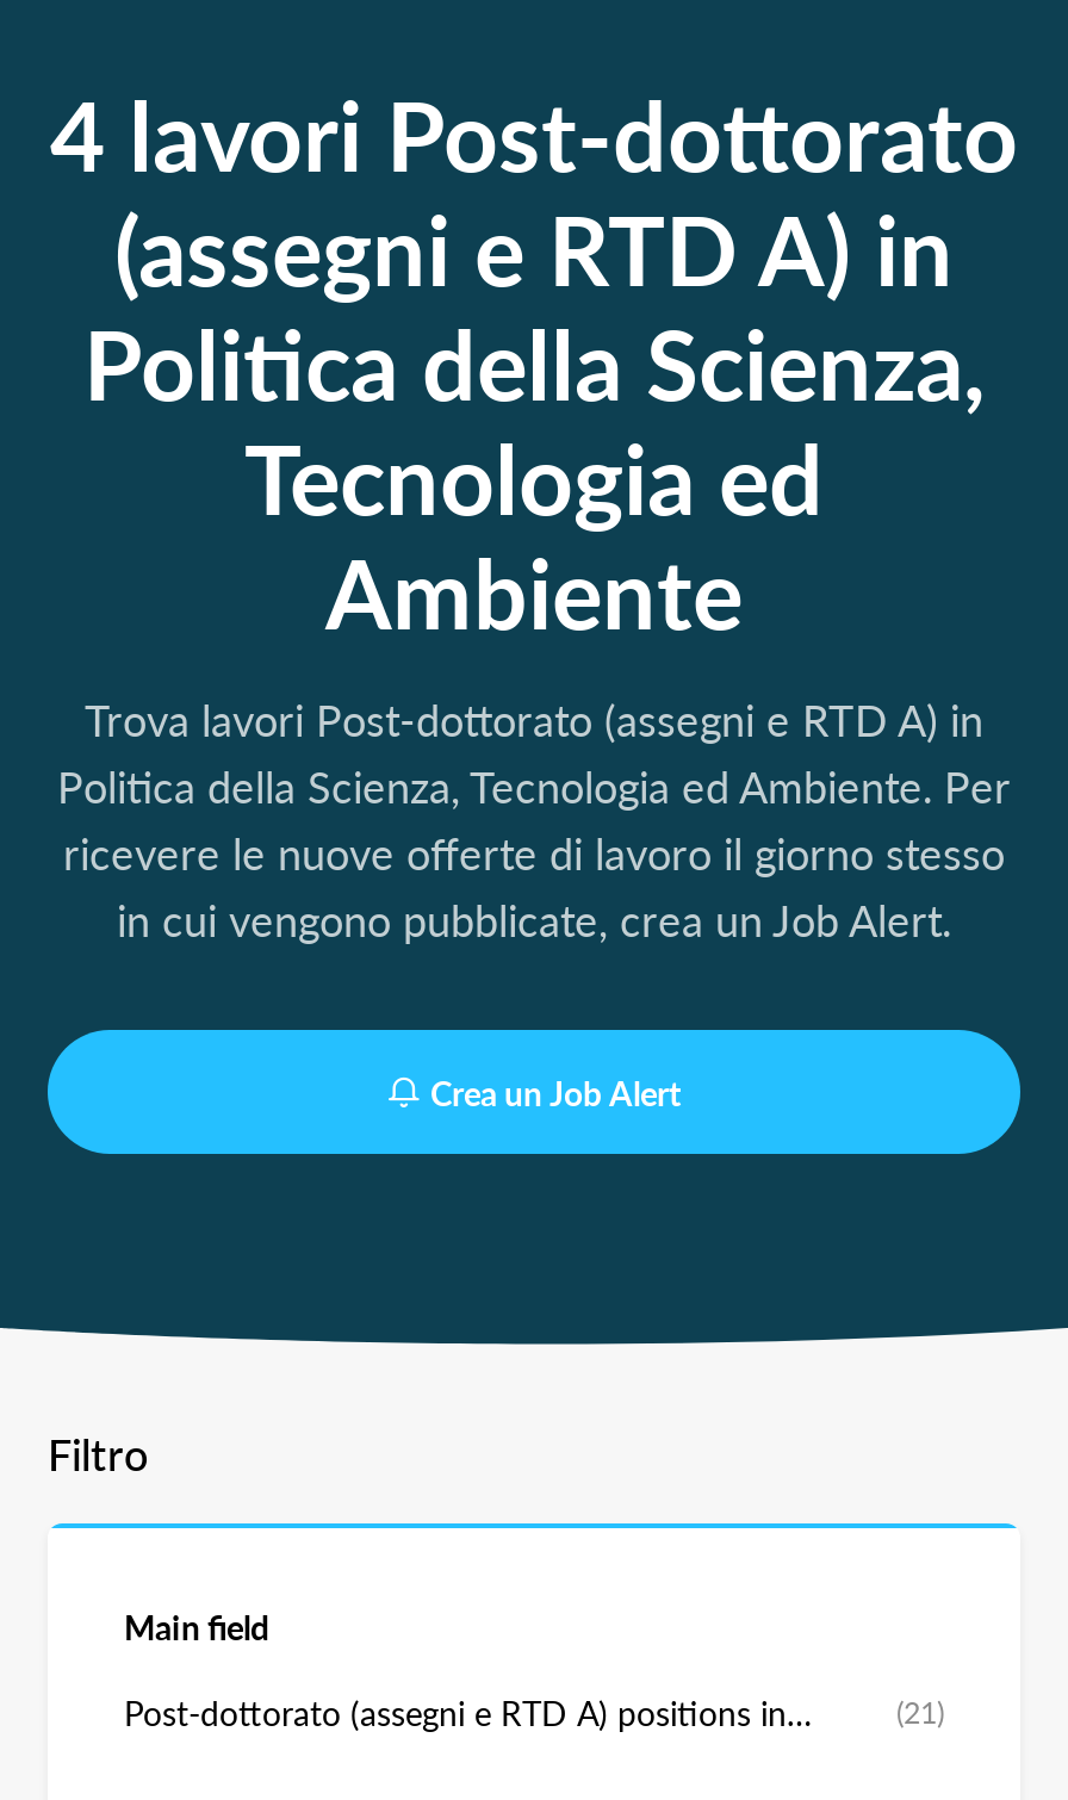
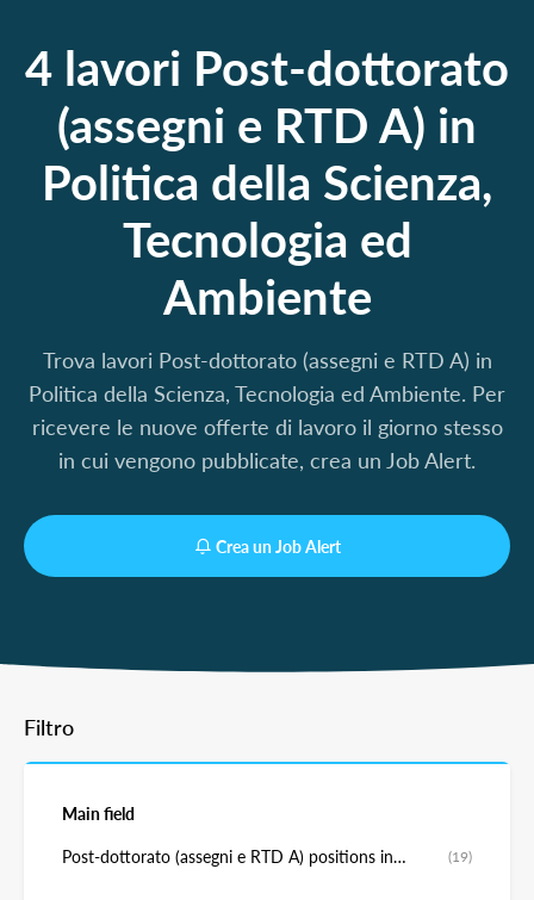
[896,1690,944,1733] (21) -> [448,845,472,867] (19)

